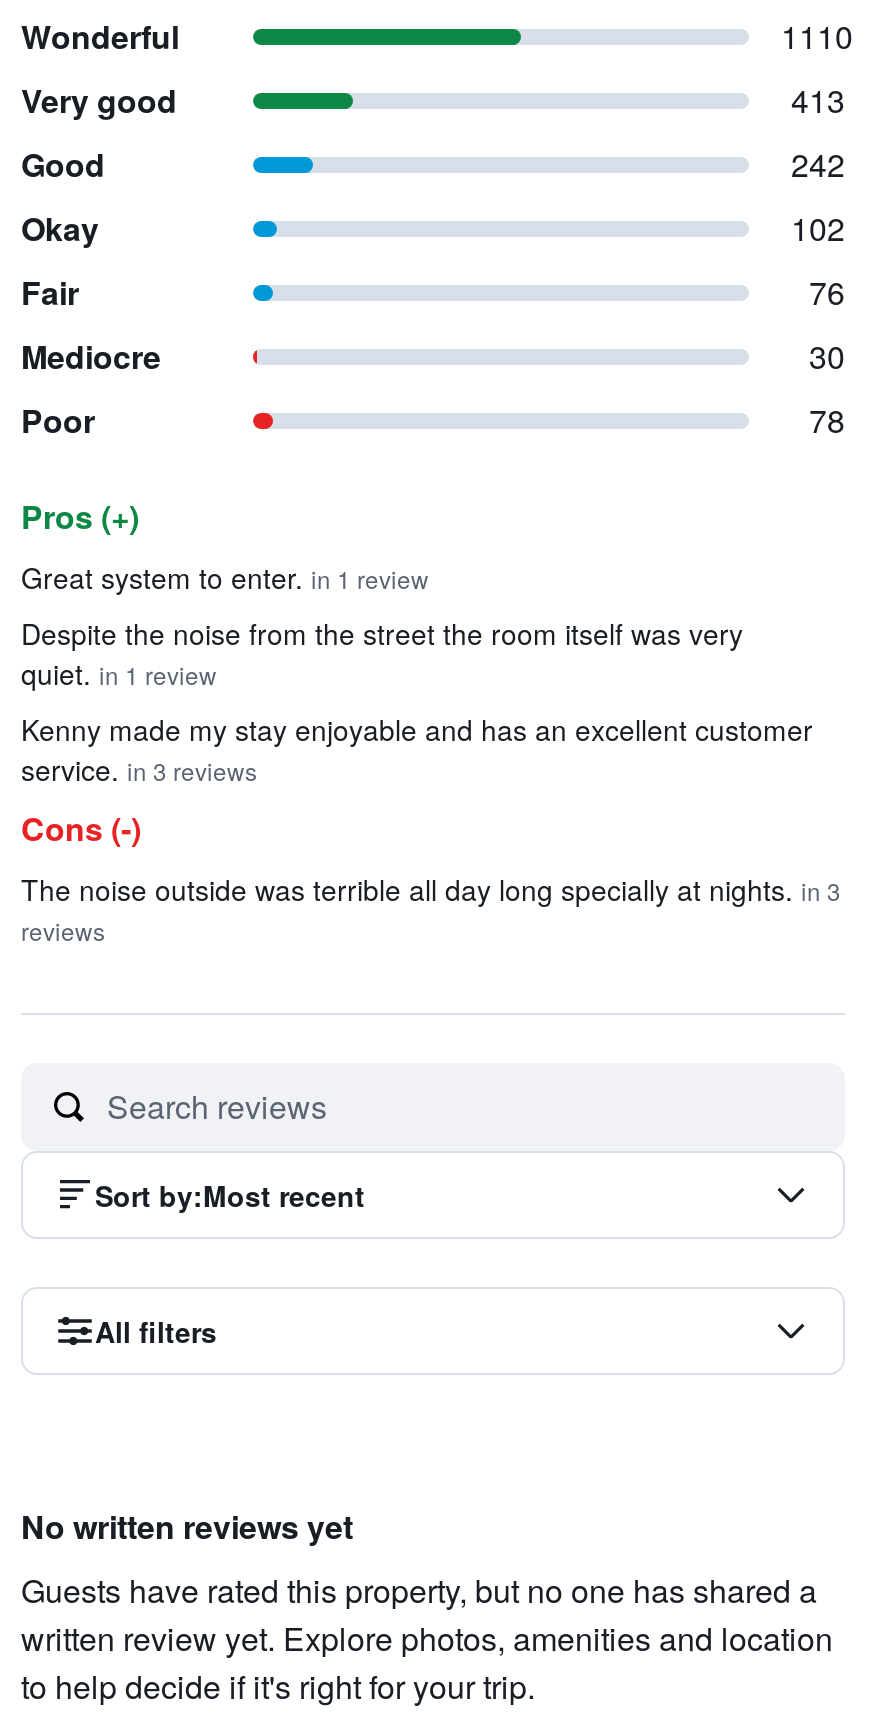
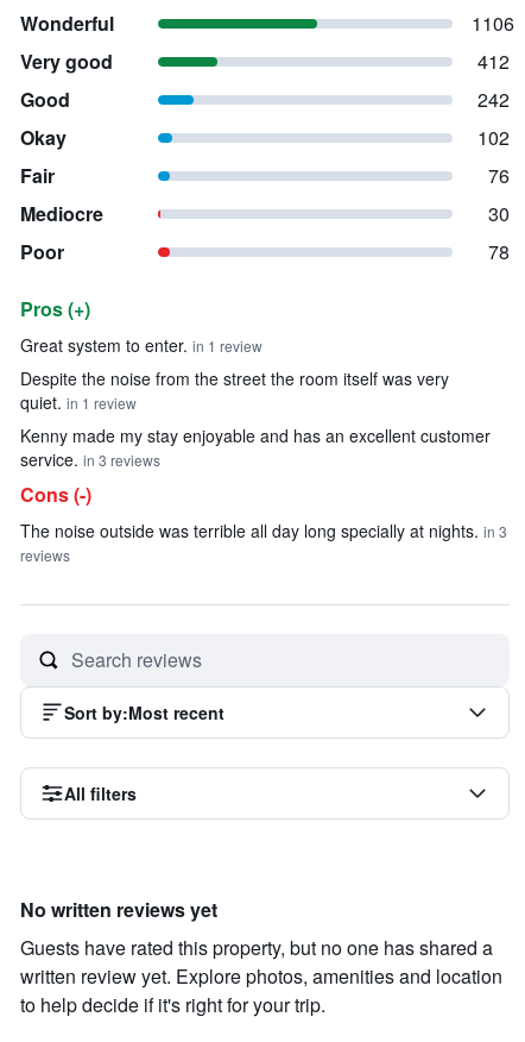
[781,13,853,59] 1110 -> [472,10,514,37] 1106
[791,77,845,123] 413 -> [477,48,510,75] 412

